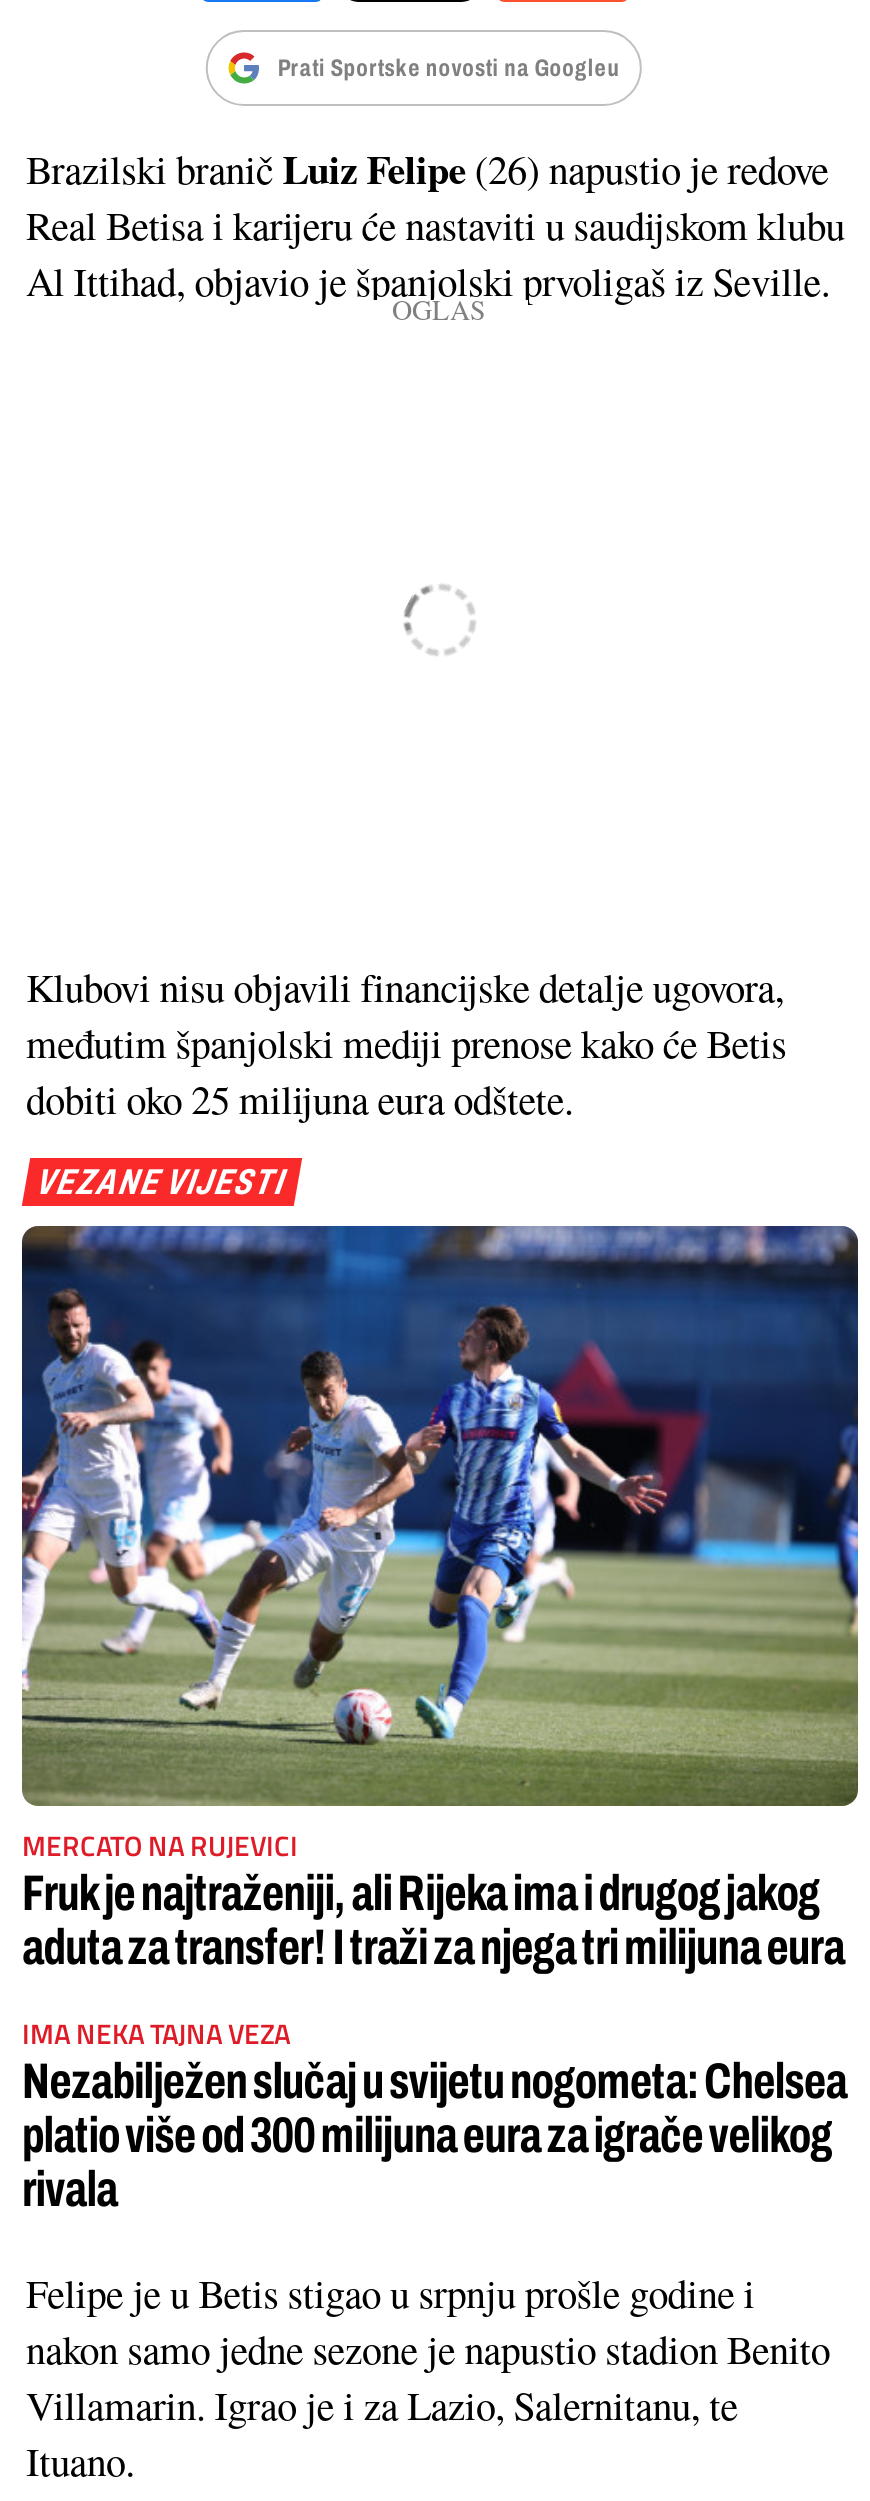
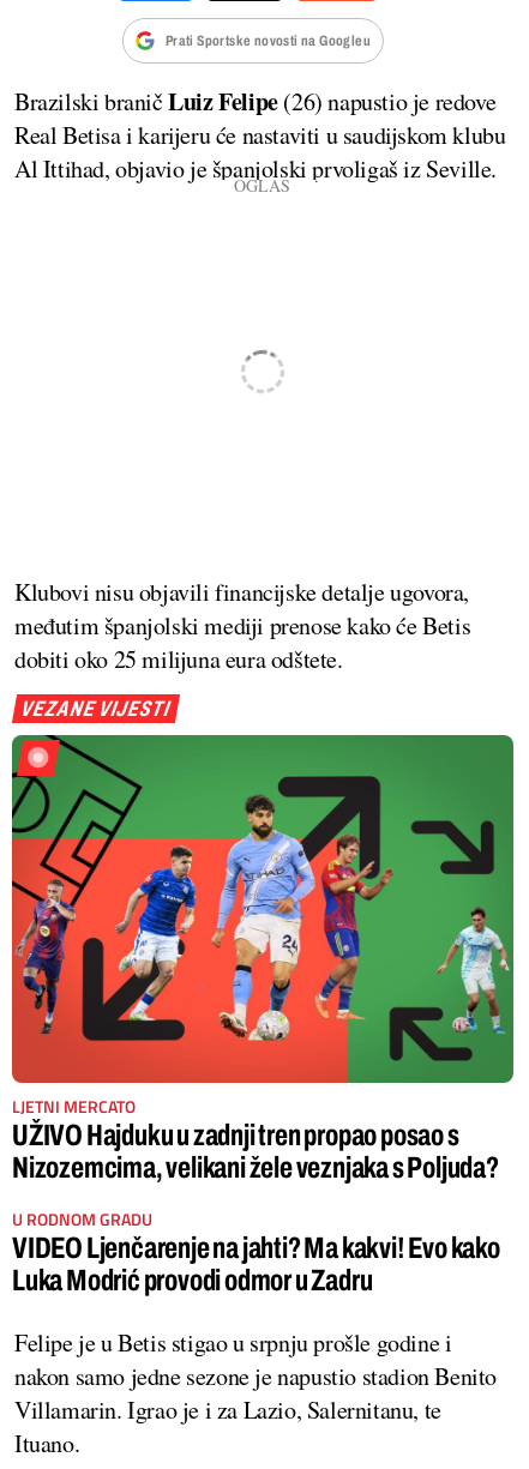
[20,1224,860,1974] [image] | MERCATO NA RUJEVICI | Fruk je najtraženiji, ali Rijeka ima i drugog jakog | aduta za transfer! I traži za njega tri milijuna eura -> [11,734,515,1184] [image] | LJETNI MERCATO | UŽIVO Hajduku u zadnji tren propao posao s | Nizozemcima, velikani žele veznjaka s Poljuda?
[22,2012,847,2216] IMA NEKA TAJNA VEZA | Nezabilježen slučaj u svijetu nogometa: Chelsea | platio više od 300 milijuna eura za igrače velikog | rivala -> [12,1206,500,1296] U RODNOM GRADU | VIDEO Ljenčarenje na jahti? Ma kakvi! Evo kako | Luka Modrić provodi odmor u Zadru

